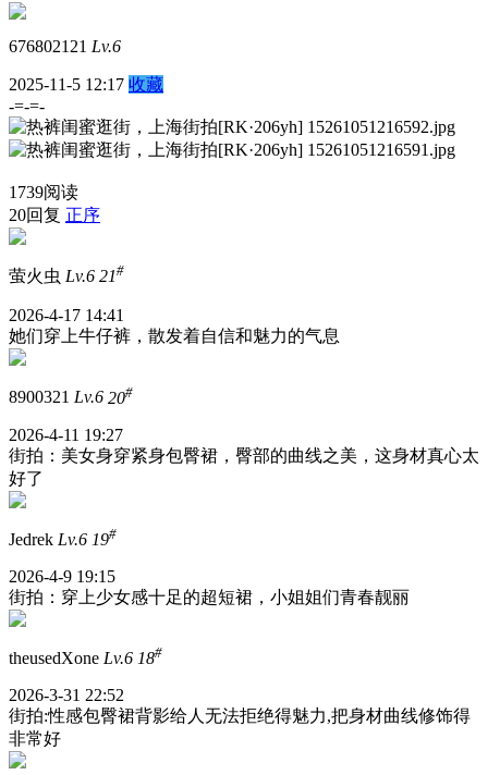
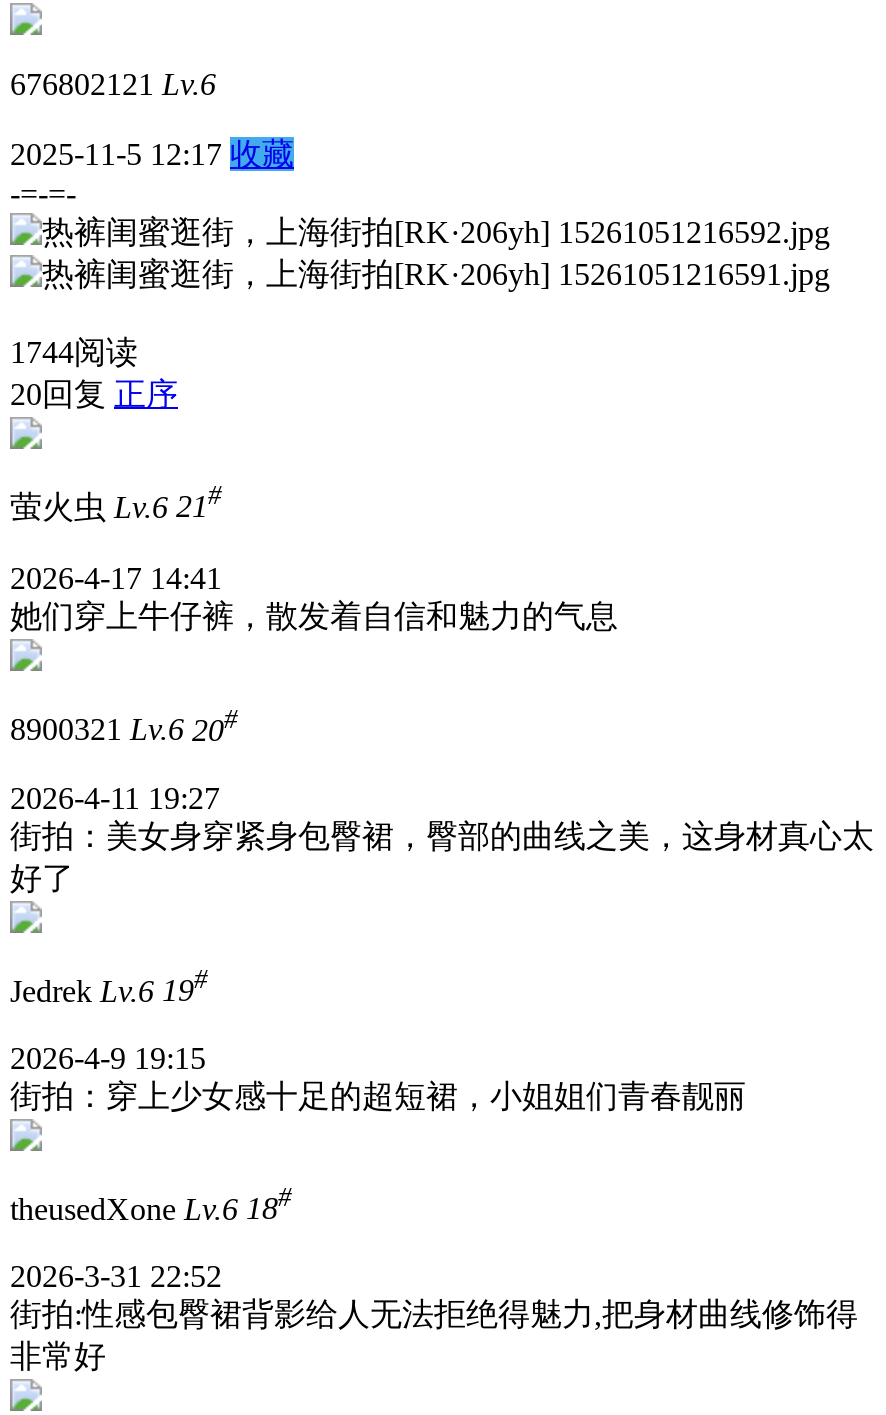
[9,183,78,201] 1739阅读 -> [10,335,138,369] 1744阅读

